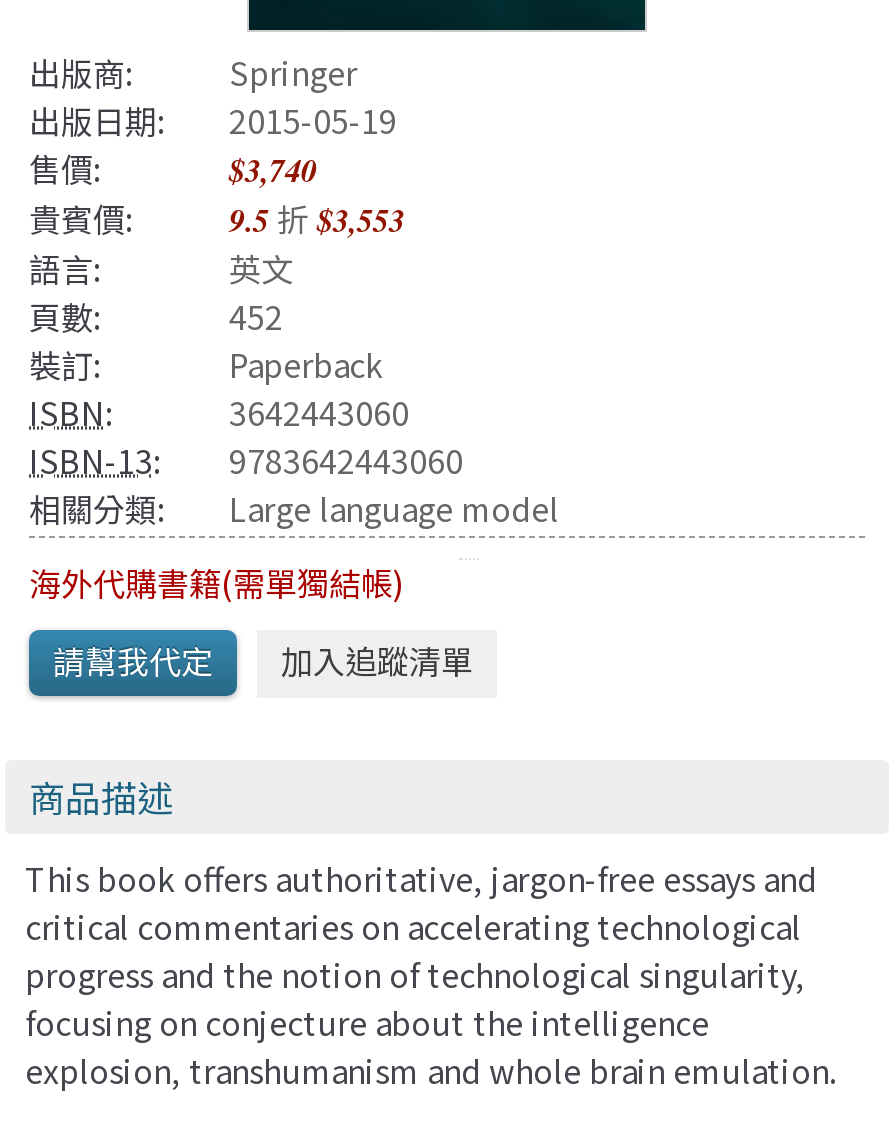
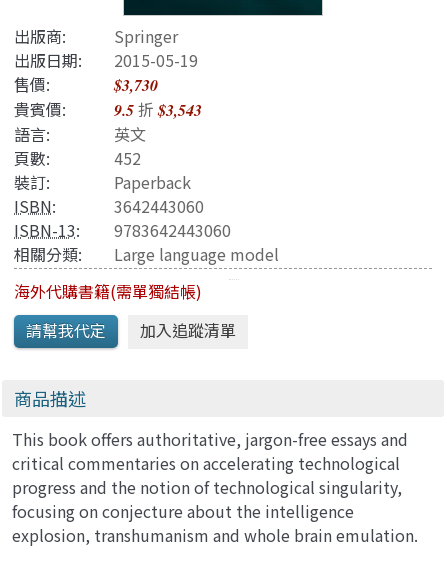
[229,148,317,192] $3,740 -> [114,74,158,96] $3,730
[29,194,405,242] 貴賓價: 9.5折$3,553 -> [14,97,202,121] 貴賓價: 9.5折$3,543

